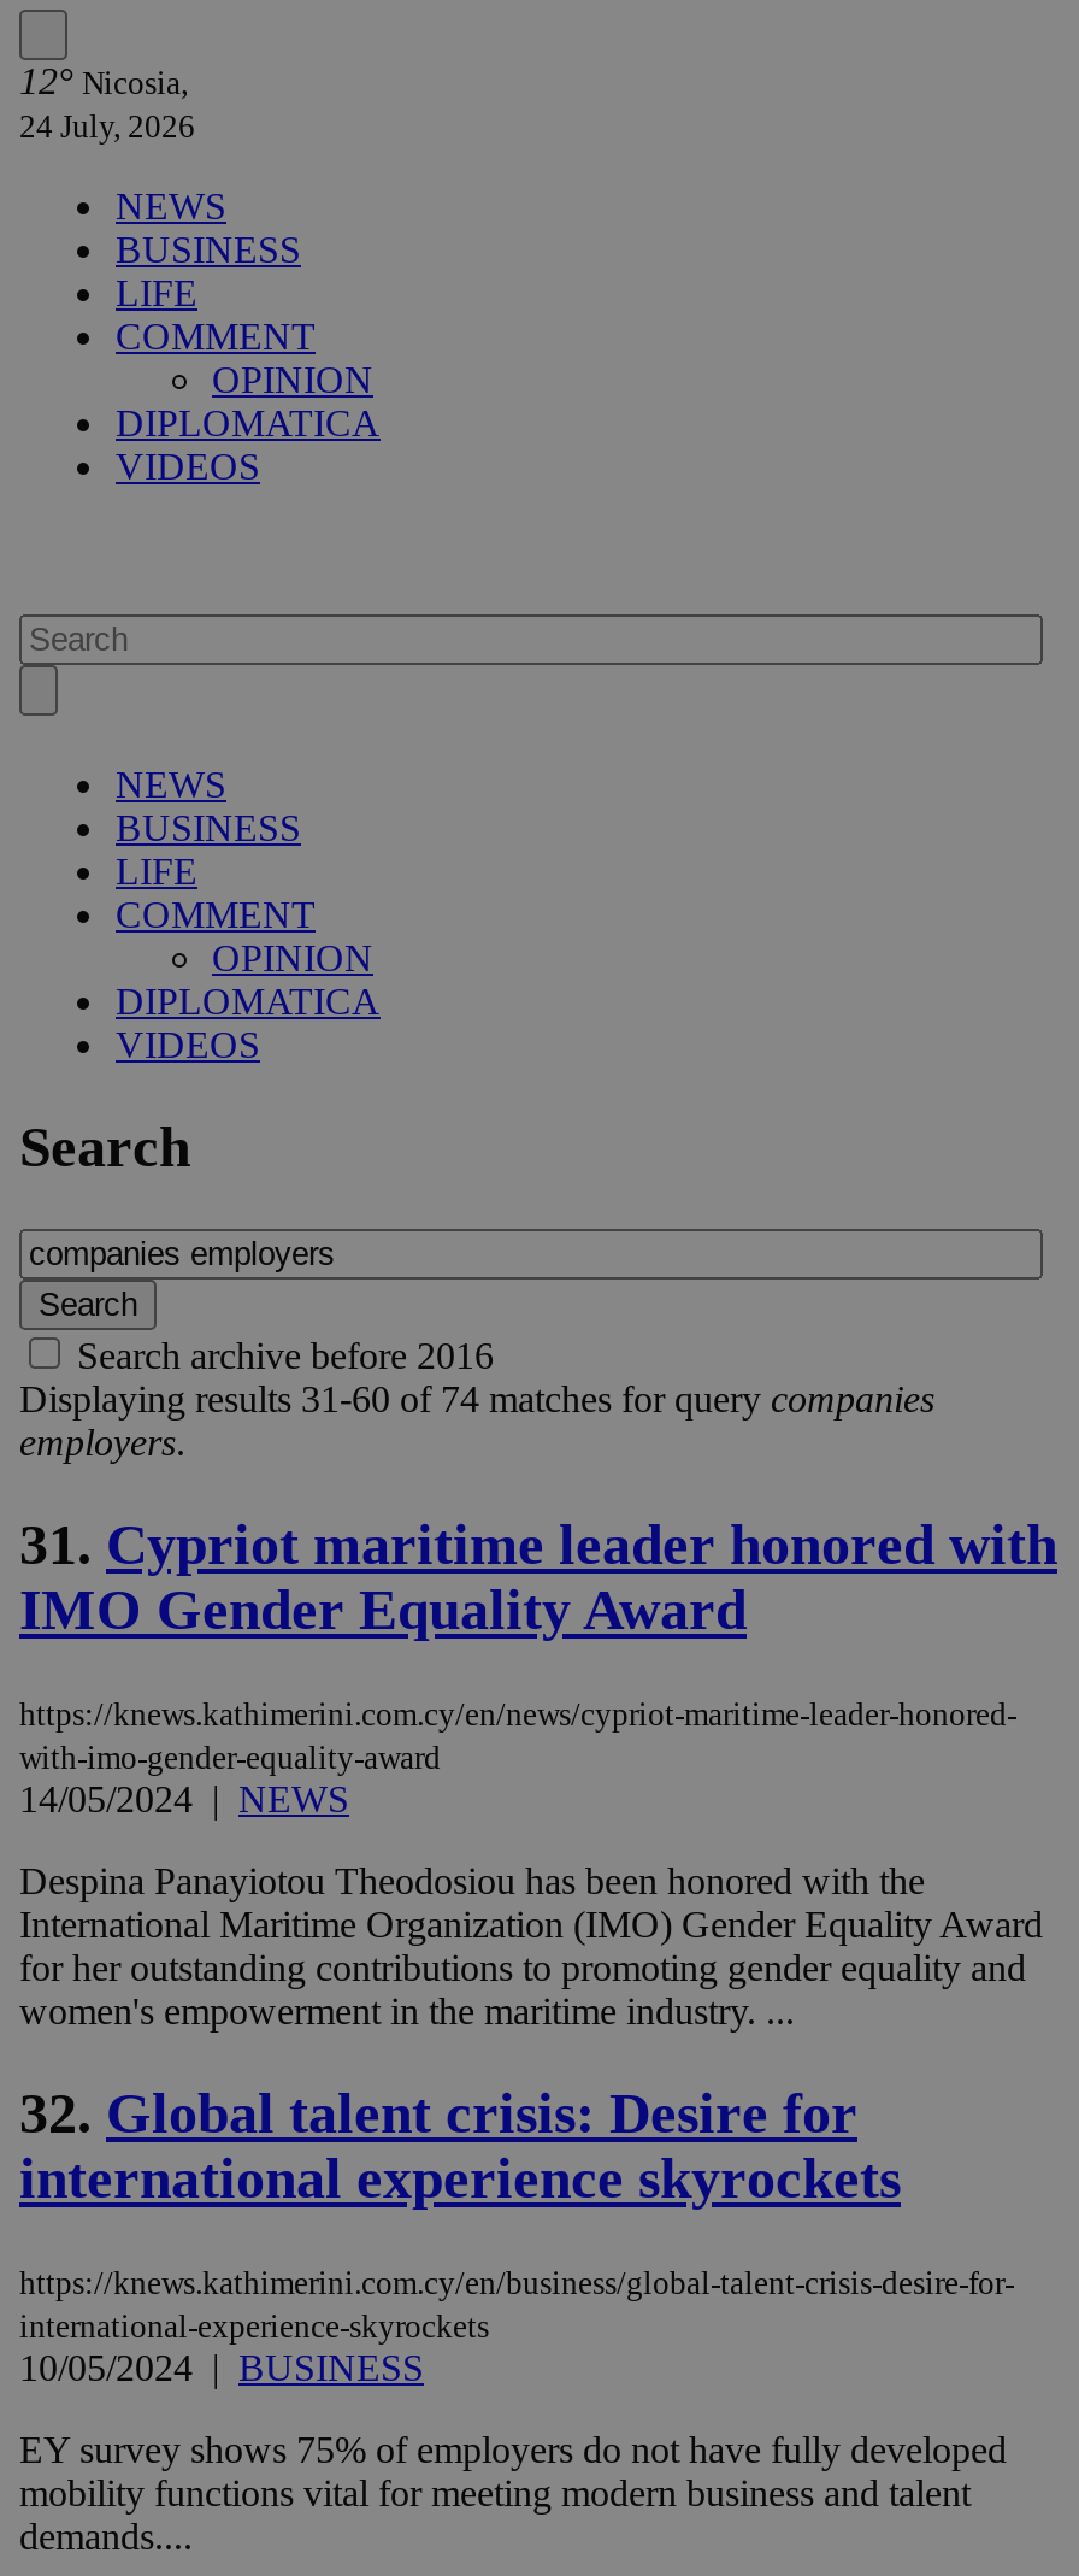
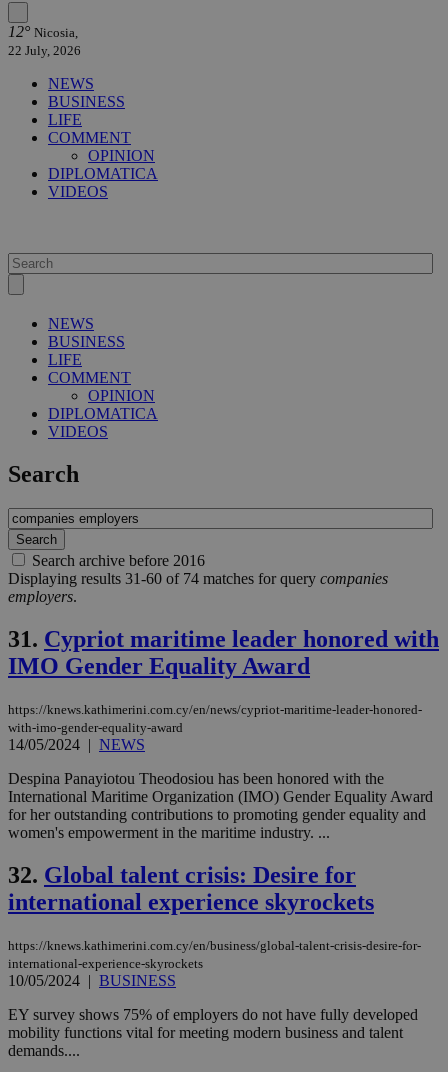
[19,109,195,146] 24 July, 2026 -> [8,43,81,58] 22 July, 2026

